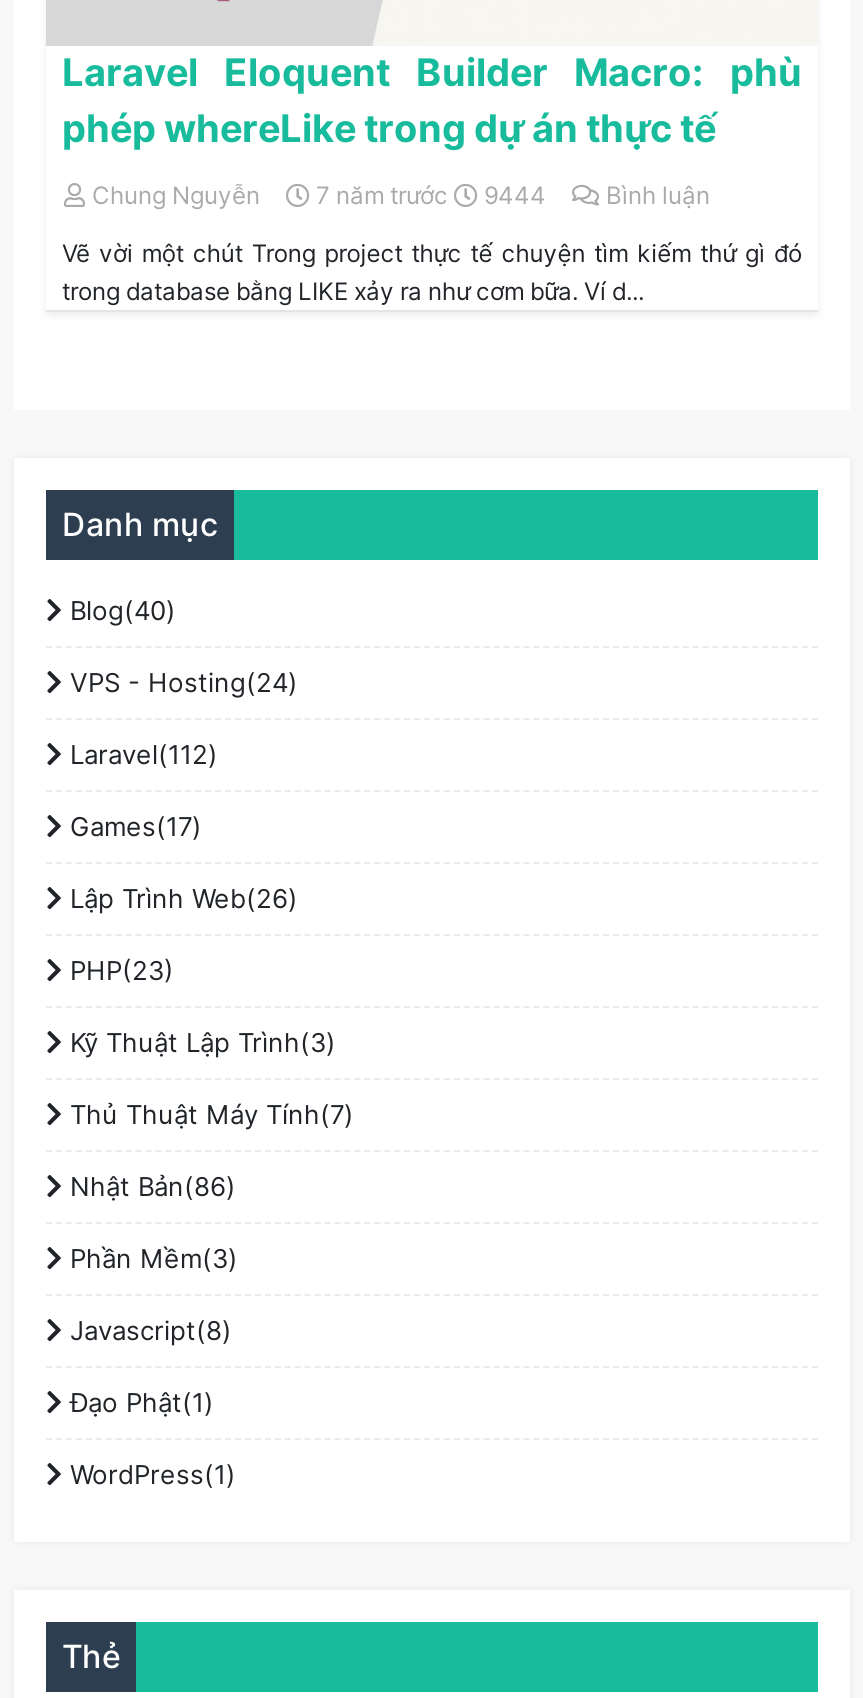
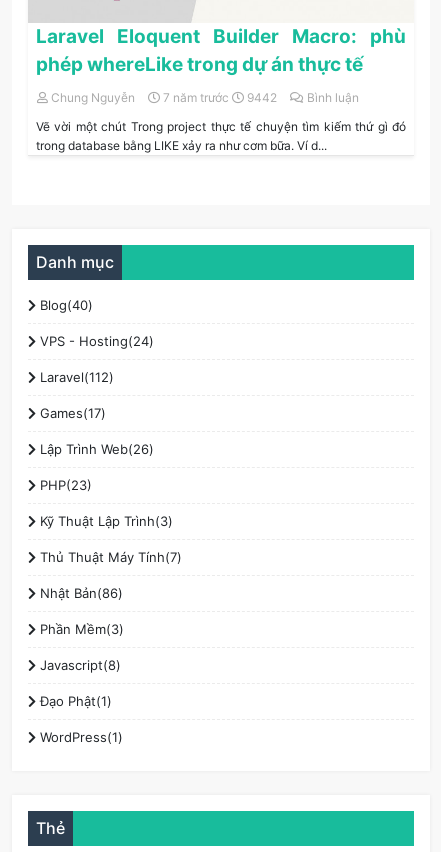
[92,180,710,210] Chung Nguyễn 7 năm trước 9444 Bình luận -> [51,90,359,105] Chung Nguyễn 7 năm trước 9442 Bình luận

